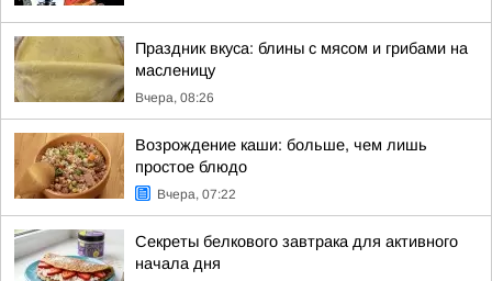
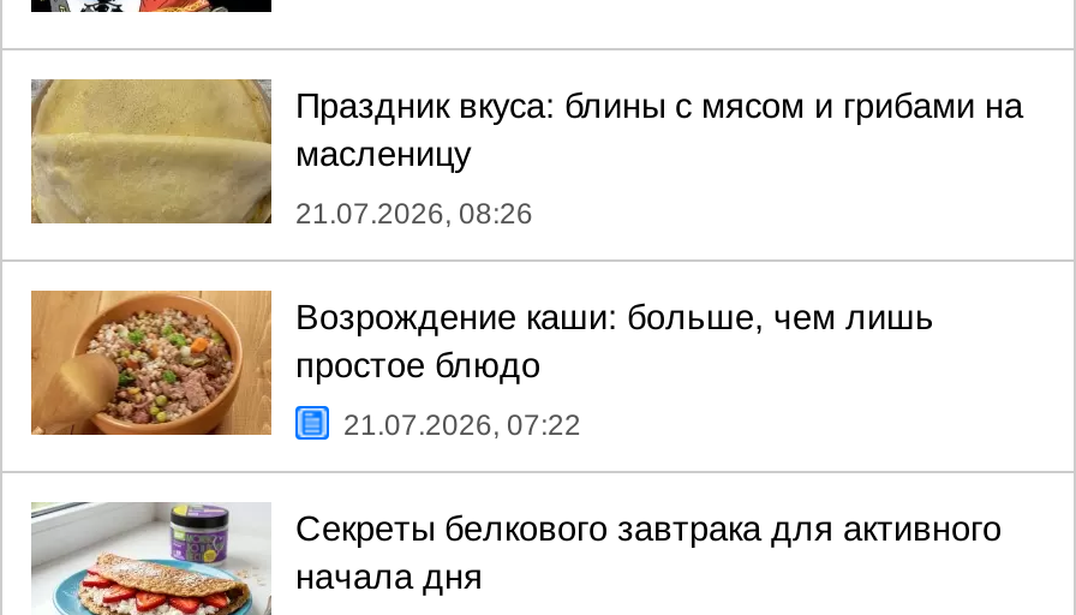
[135,90,214,105] Вчера, 08:26 -> [295,197,533,231] 21.07.2026, 08:26
[157,187,236,202] Вчера, 07:22 -> [343,408,581,442] 21.07.2026, 07:22

